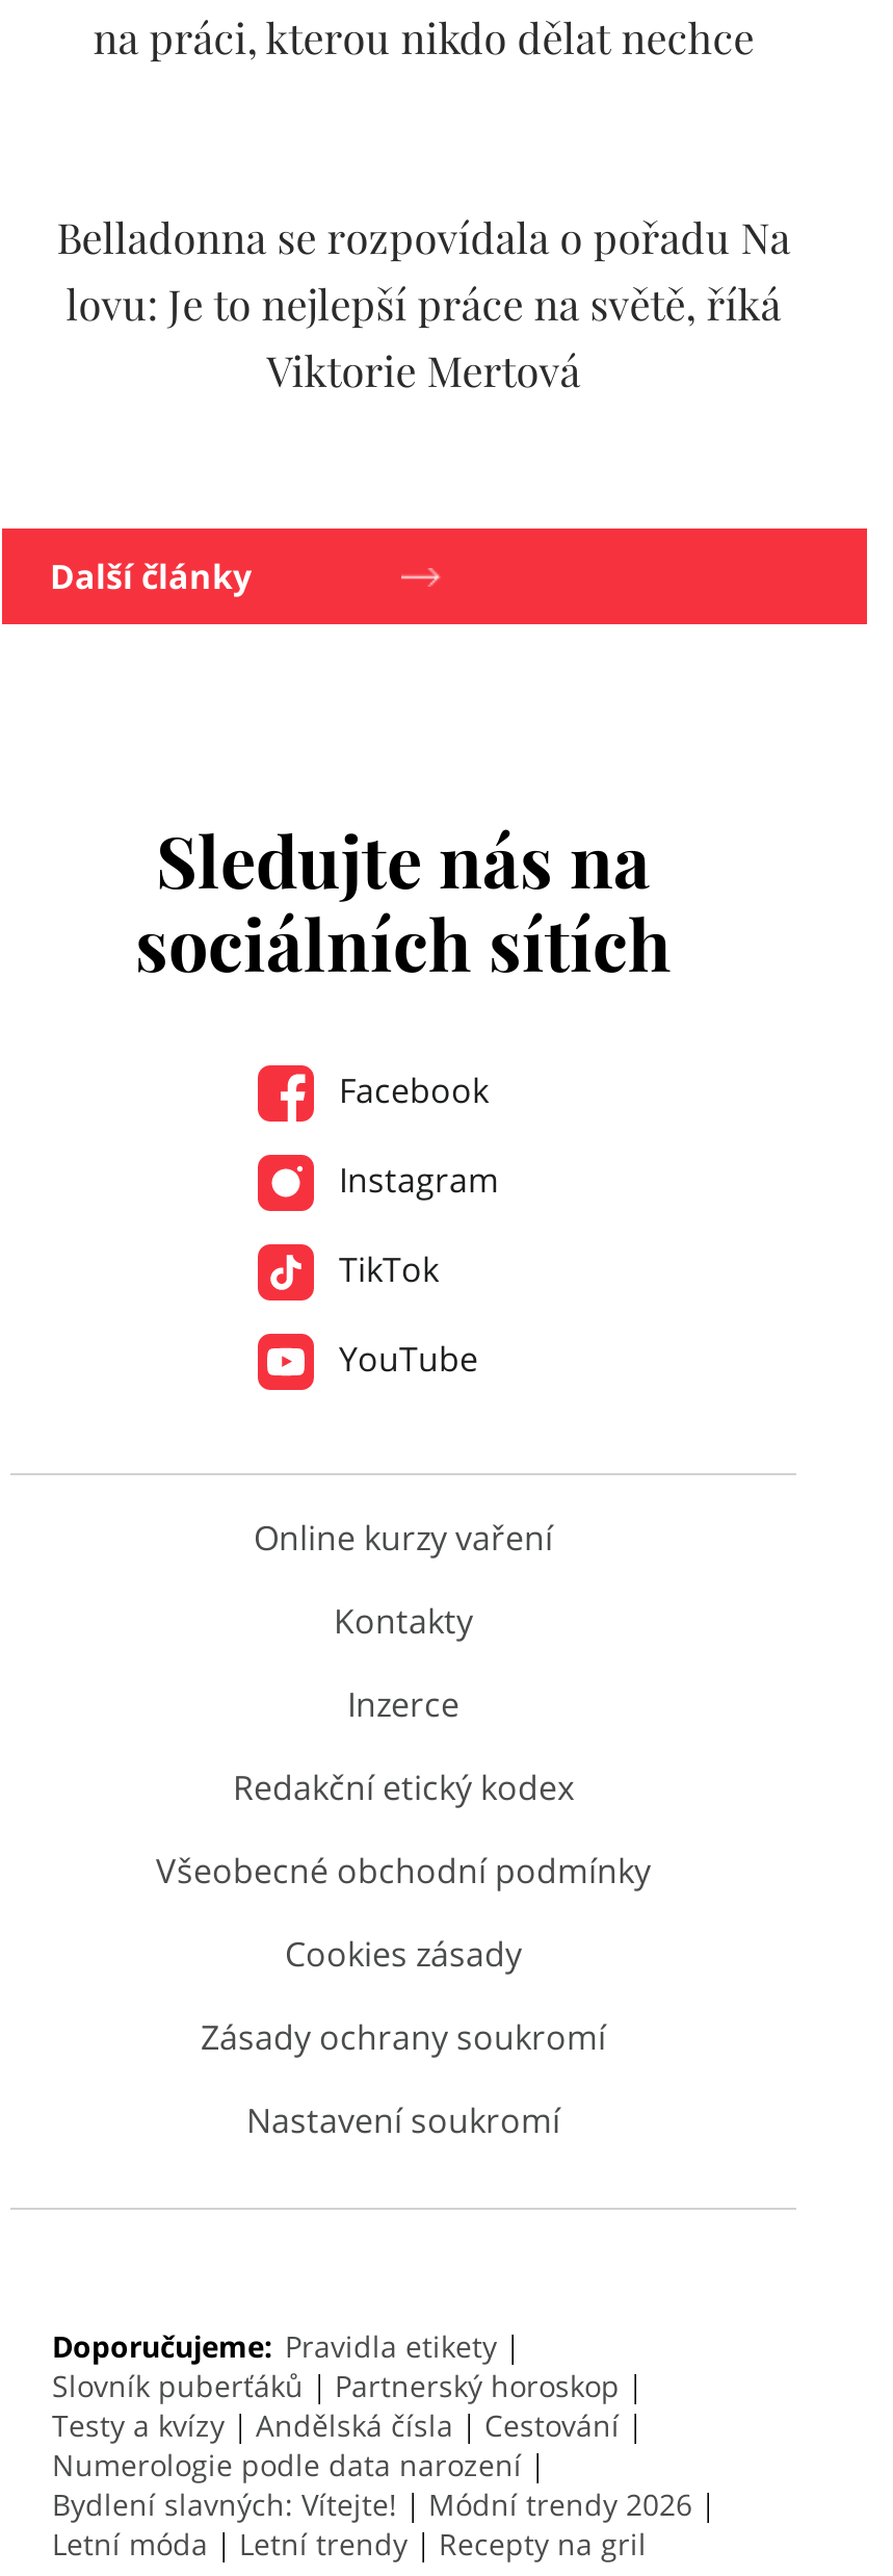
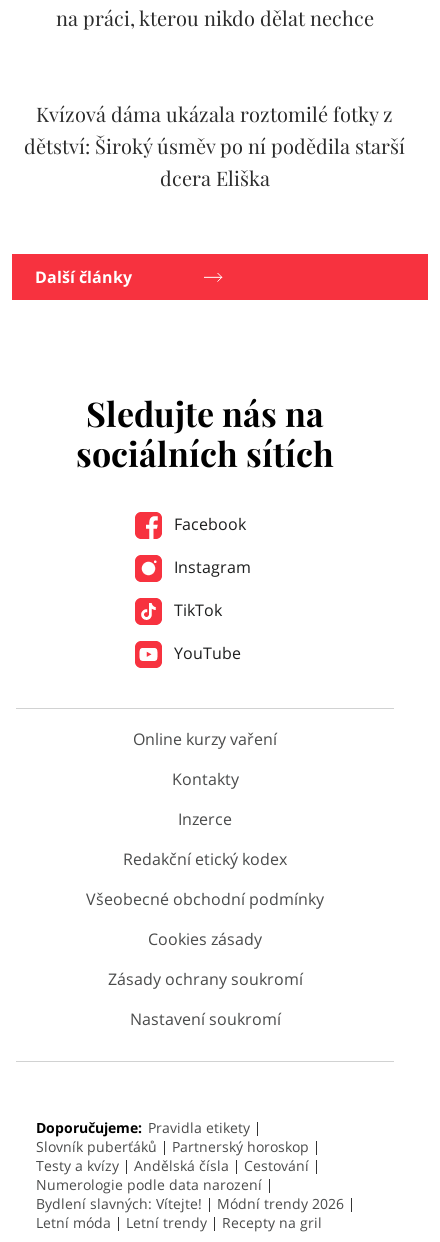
[57,207,791,397] Belladonna se rozpovídala o pořadu Na | lovu: Je to nejlepší práce na světě, říká | Viktorie Mertová -> [24,100,405,191] Kvízová dáma ukázala roztomilé fotky z | dětství: Široký úsměv po ní podědila starší | dcera Eliška

